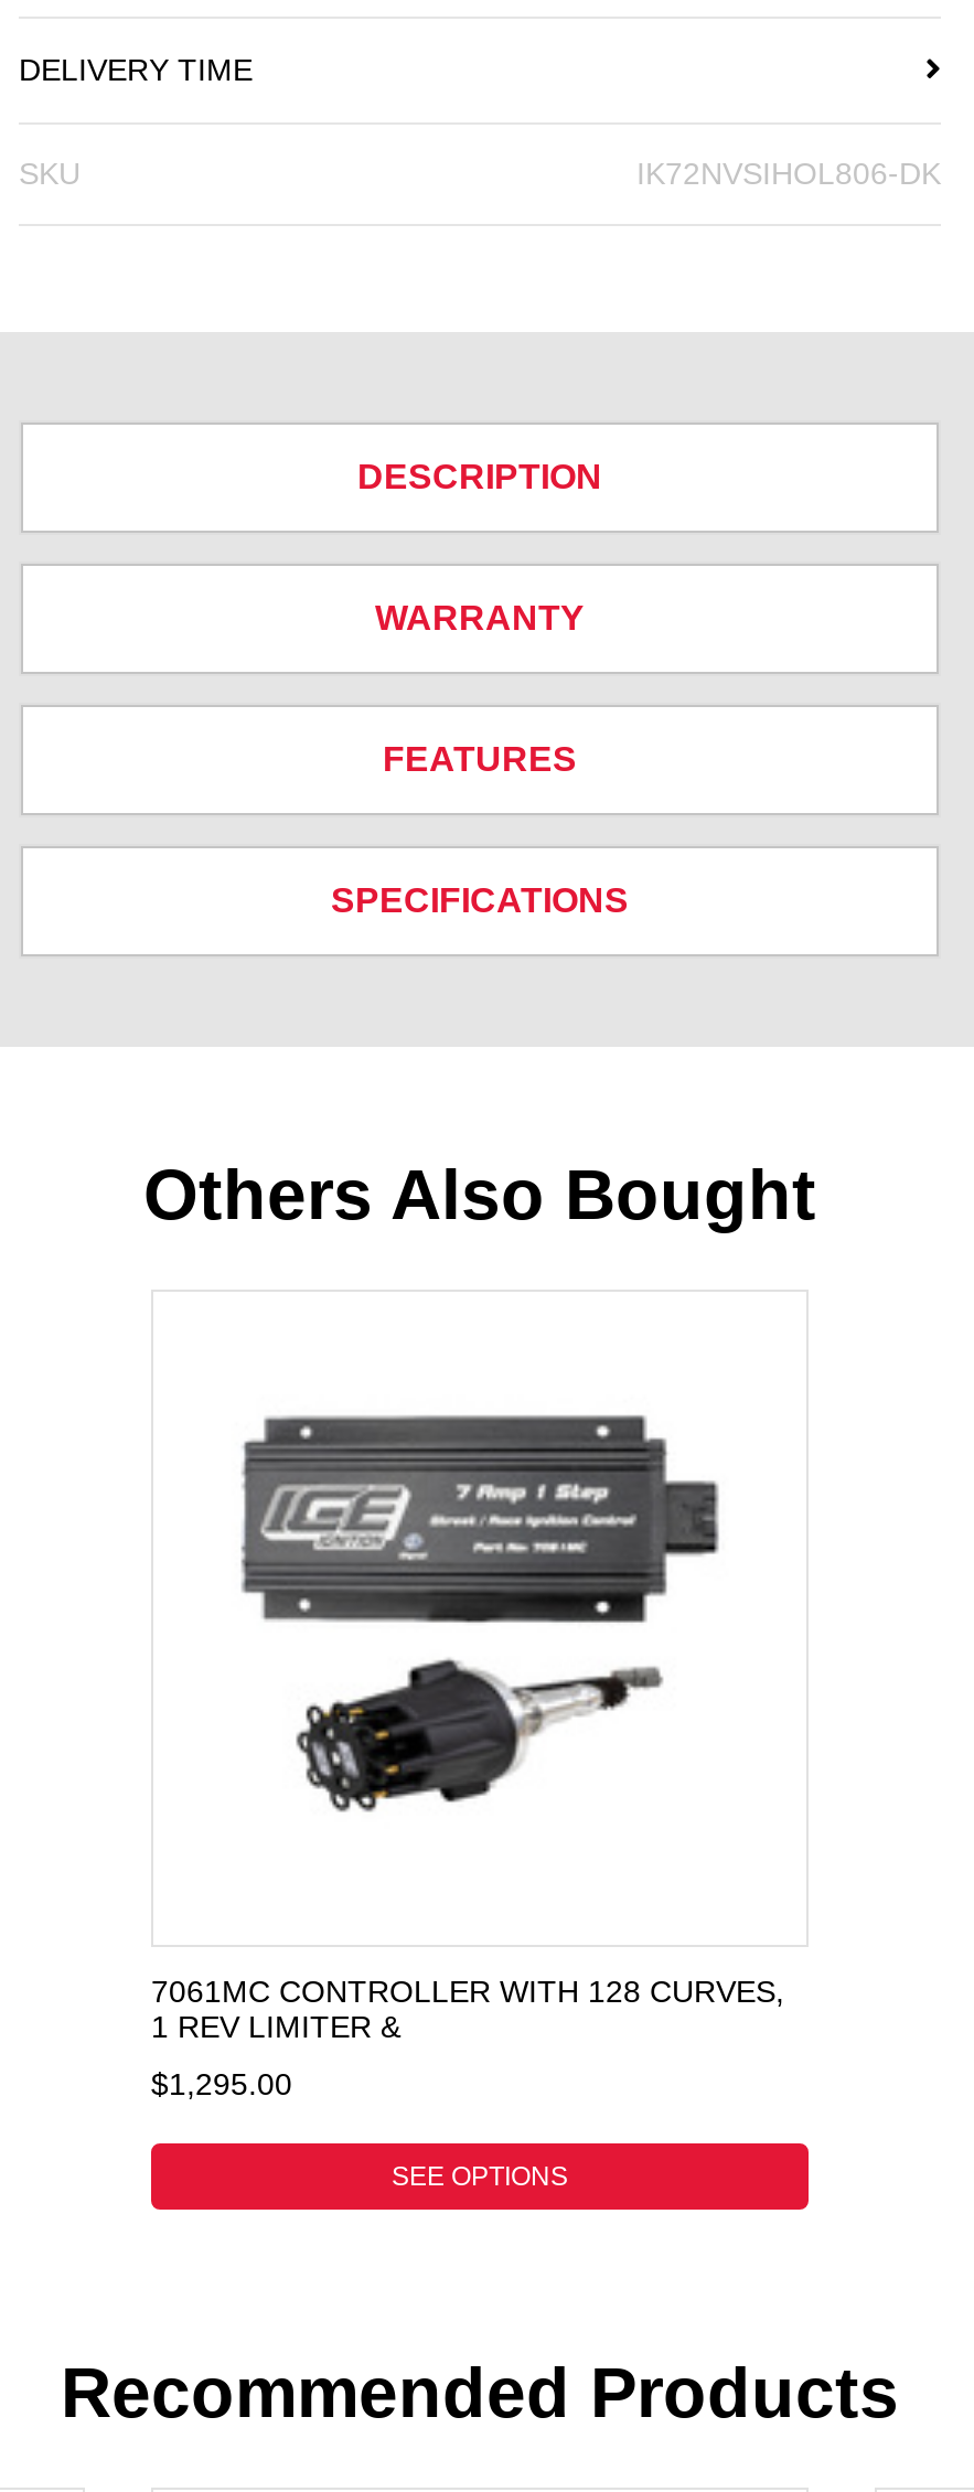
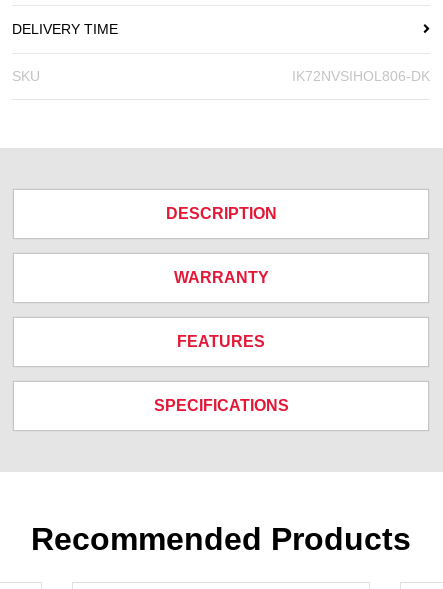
[143,1154,816,1234] Others Also Bought -> none
[242,1413,720,1623] [image] -> none
[297,1658,663,1812] [image] -> none
[151,1973,784,2191] 7061MC CONTROLLER WITH 128 CURVES, | 1 REV LIMITER & | $1,295.00 | SEE OPTIONS -> none

